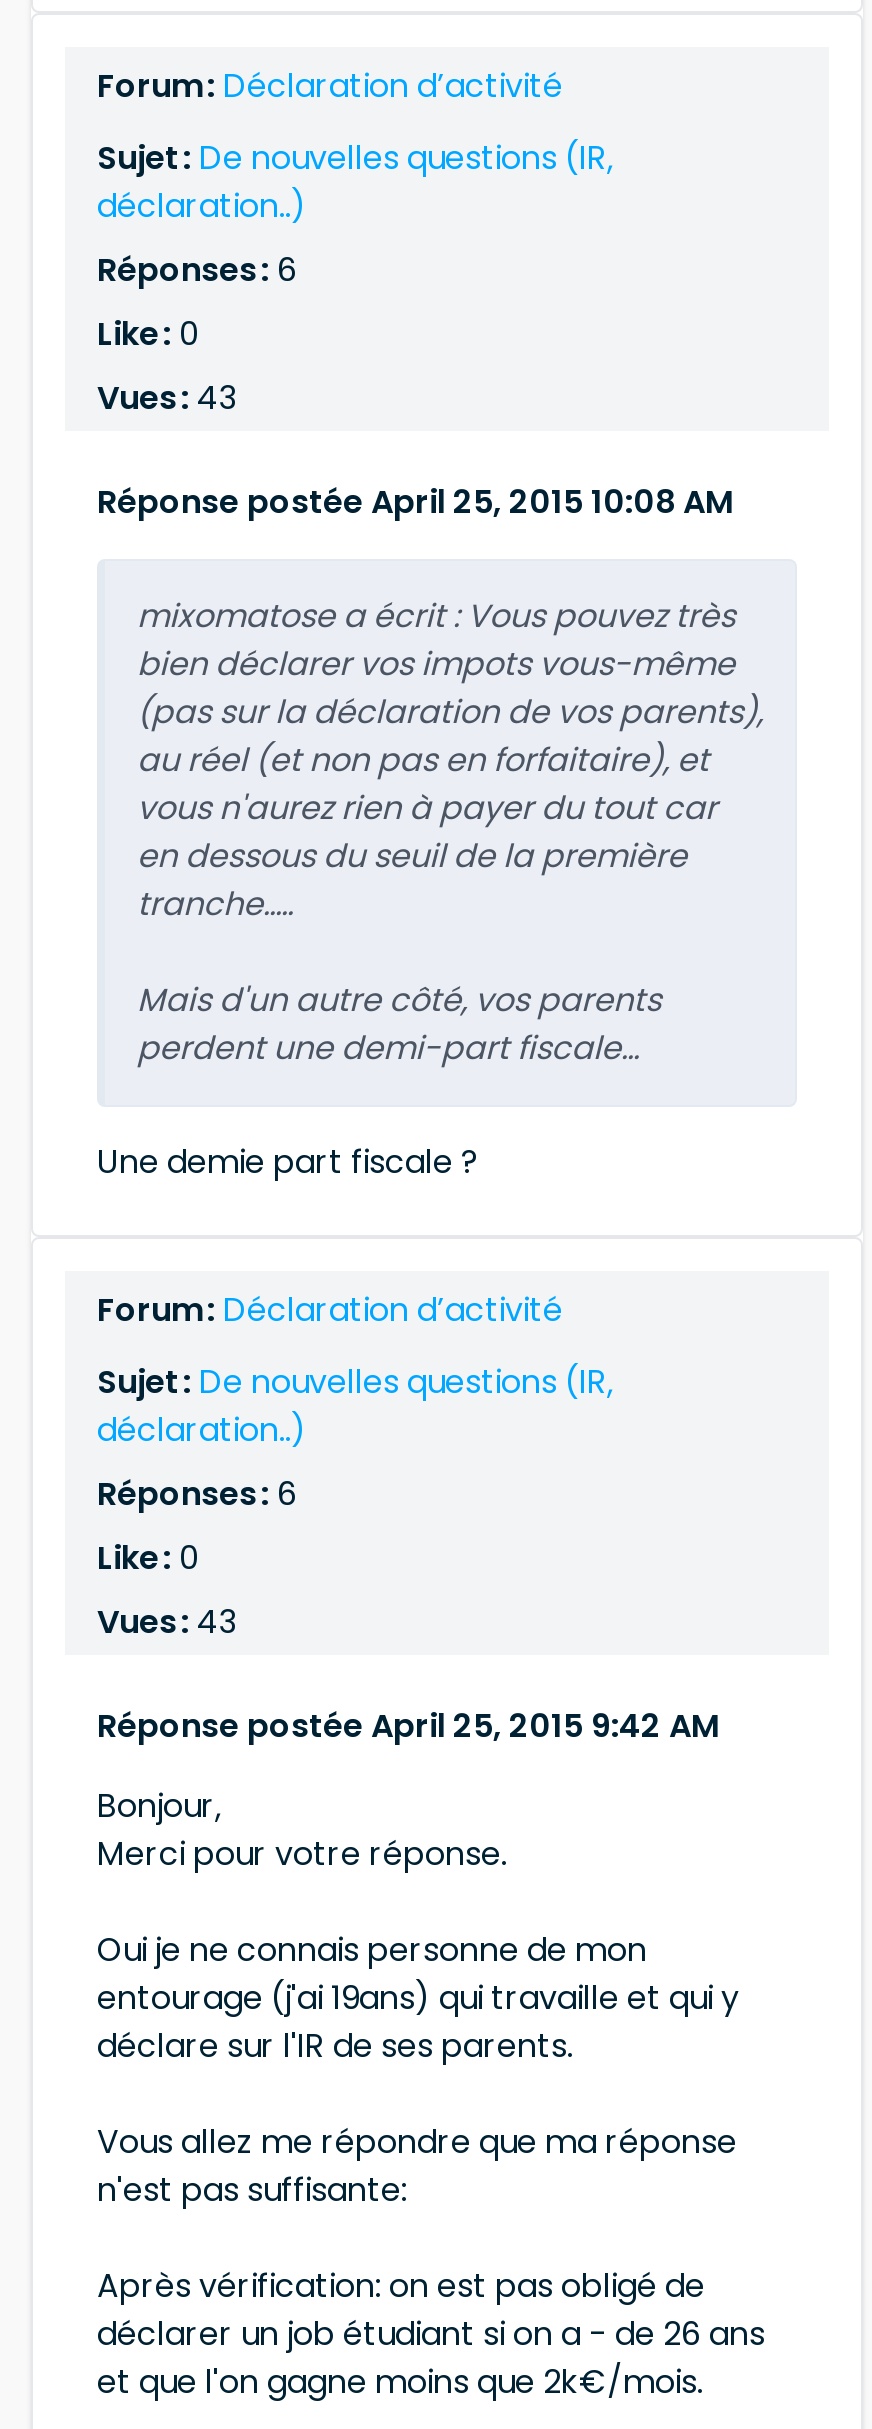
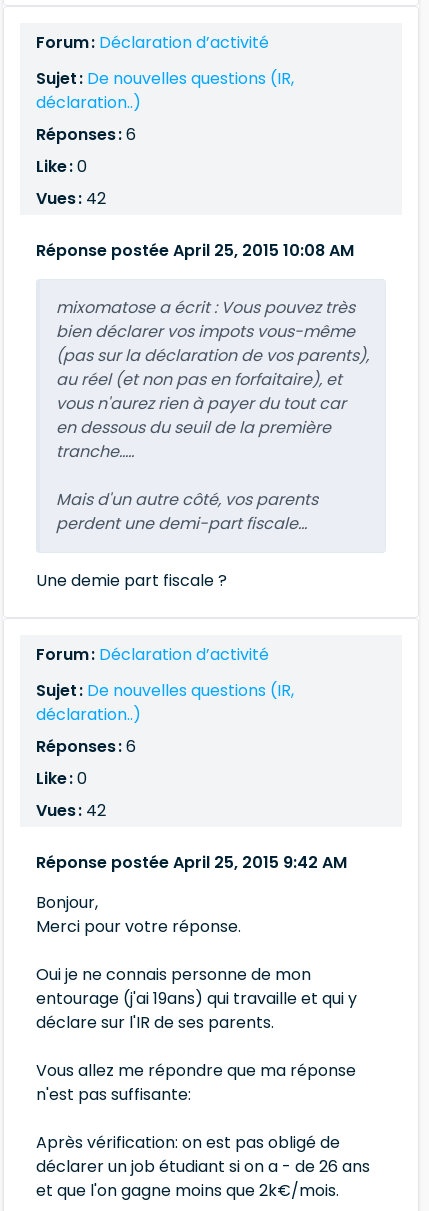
[97,375,237,421] Vues : 43 -> [36,187,106,210] Vues : 42
[97,1599,237,1645] Vues : 43 -> [36,799,106,822] Vues : 42

